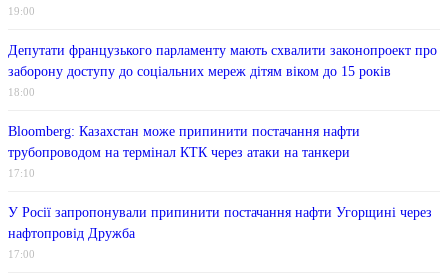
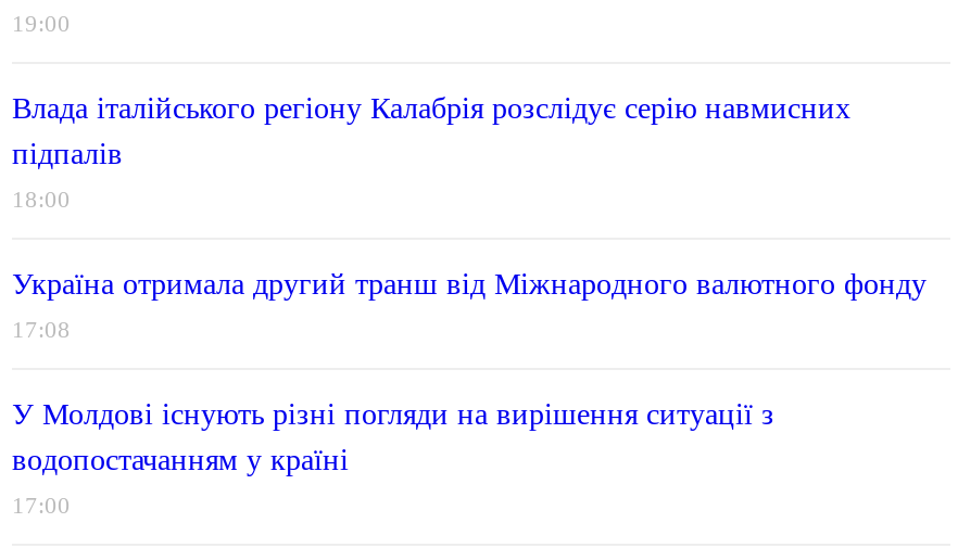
[8,43,437,79] Депутати французького парламенту мають схвалити законопроект про | заборону доступу до соціальних мереж дітям віком до 15 років -> [12,93,850,171] Влада італійського регіону Калабрія розслідує серію навмисних | підпалів
[8,124,360,160] Bloomberg: Казахстан може припинити постачання нафти | трубопроводом на термінал КТК через атаки на танкери -> [12,268,927,301] Україна отримала другий транш від Міжнародного валютного фонду
[8,167,35,179] 17:10 -> [12,316,71,342] 17:08
[8,205,432,241] У Росії запропонували припинити постачання нафти Угорщині через | нафтопровід Дружба -> [12,399,774,477] У Молдові існують різні погляди на вирішення ситуації з | водопостачанням у країні

